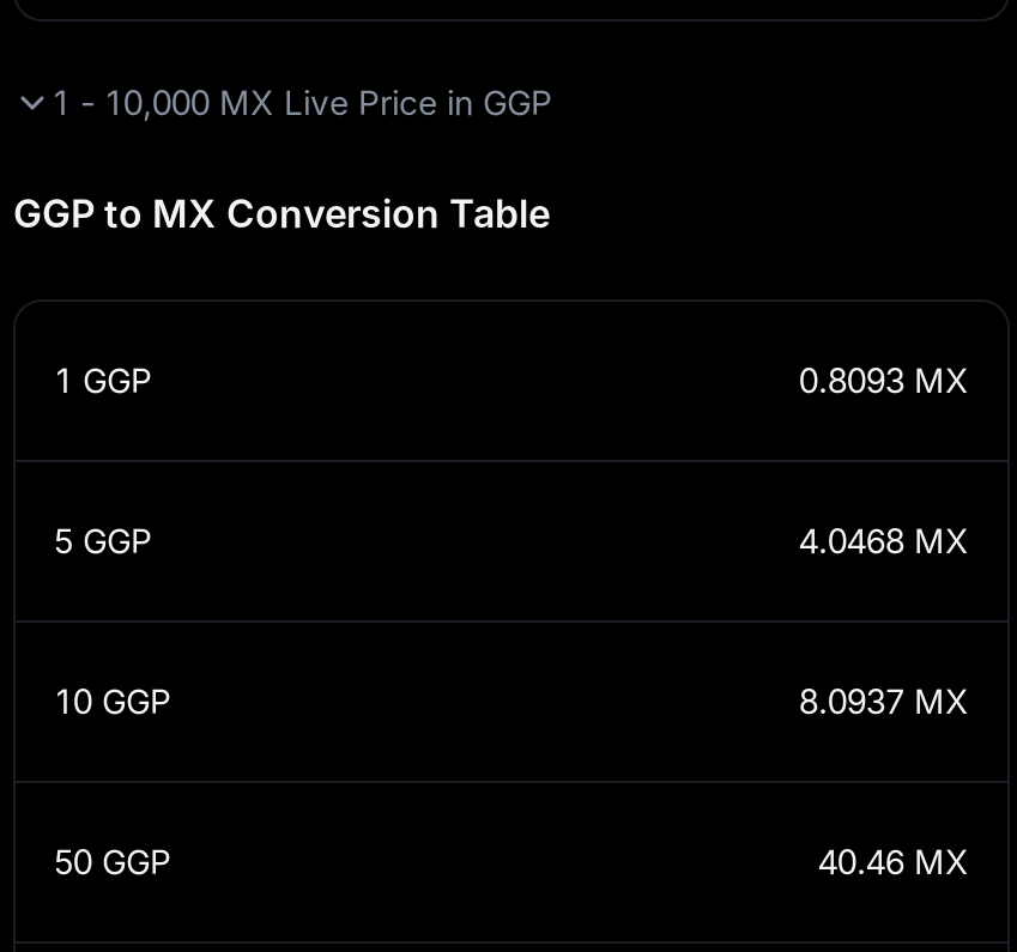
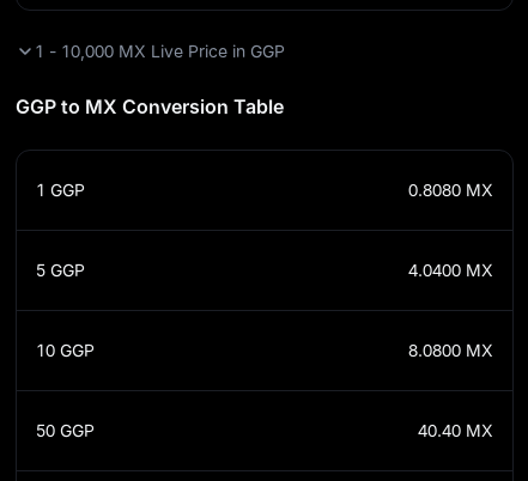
[799,359,969,400] 0.8093 MX -> [408,179,493,200] 0.8080 MX
[799,520,969,560] 4.0468 MX -> [408,260,493,280] 4.0400 MX
[799,680,969,721] 8.0937 MX -> [408,340,493,360] 8.0800 MX
[818,841,969,881] 40.46 MX -> [418,420,493,440] 40.40 MX

